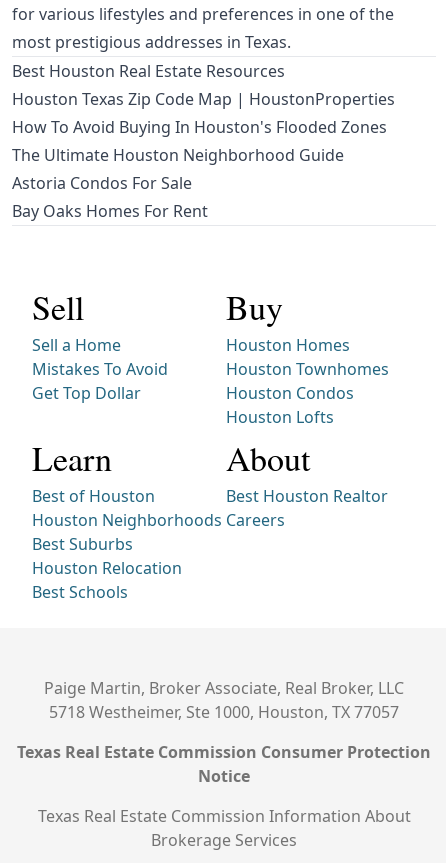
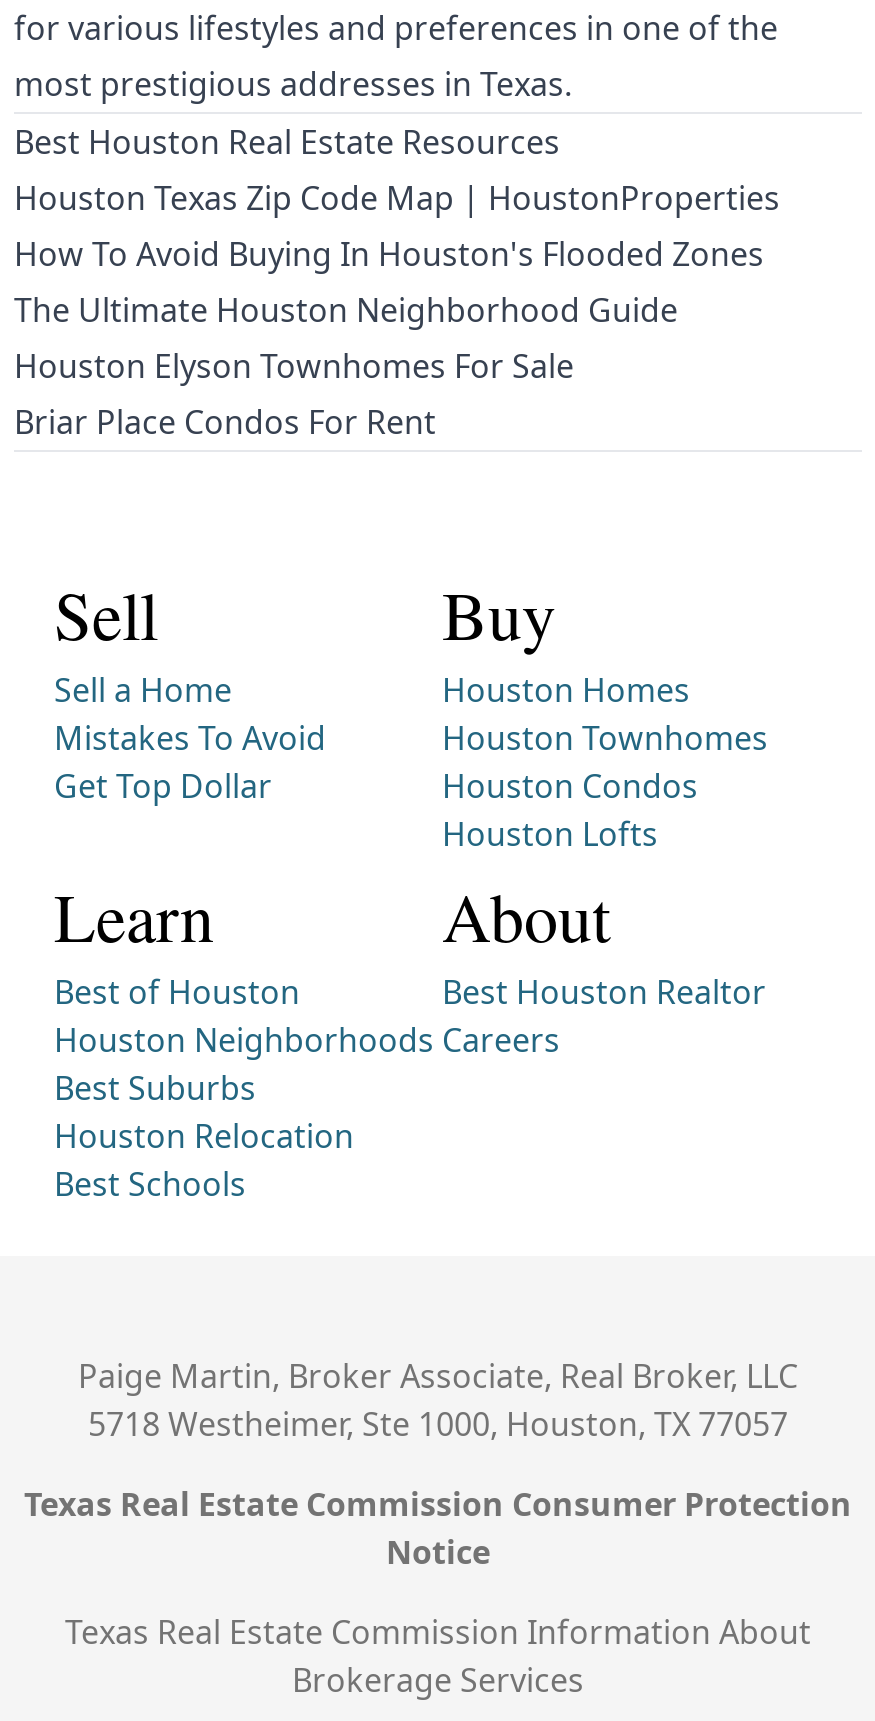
[12,172,208,222] Astoria Condos For Sale | Bay Oaks Homes For Rent -> [14,344,574,444] Houston Elyson Townhomes For Sale | Briar Place Condos For Rent

